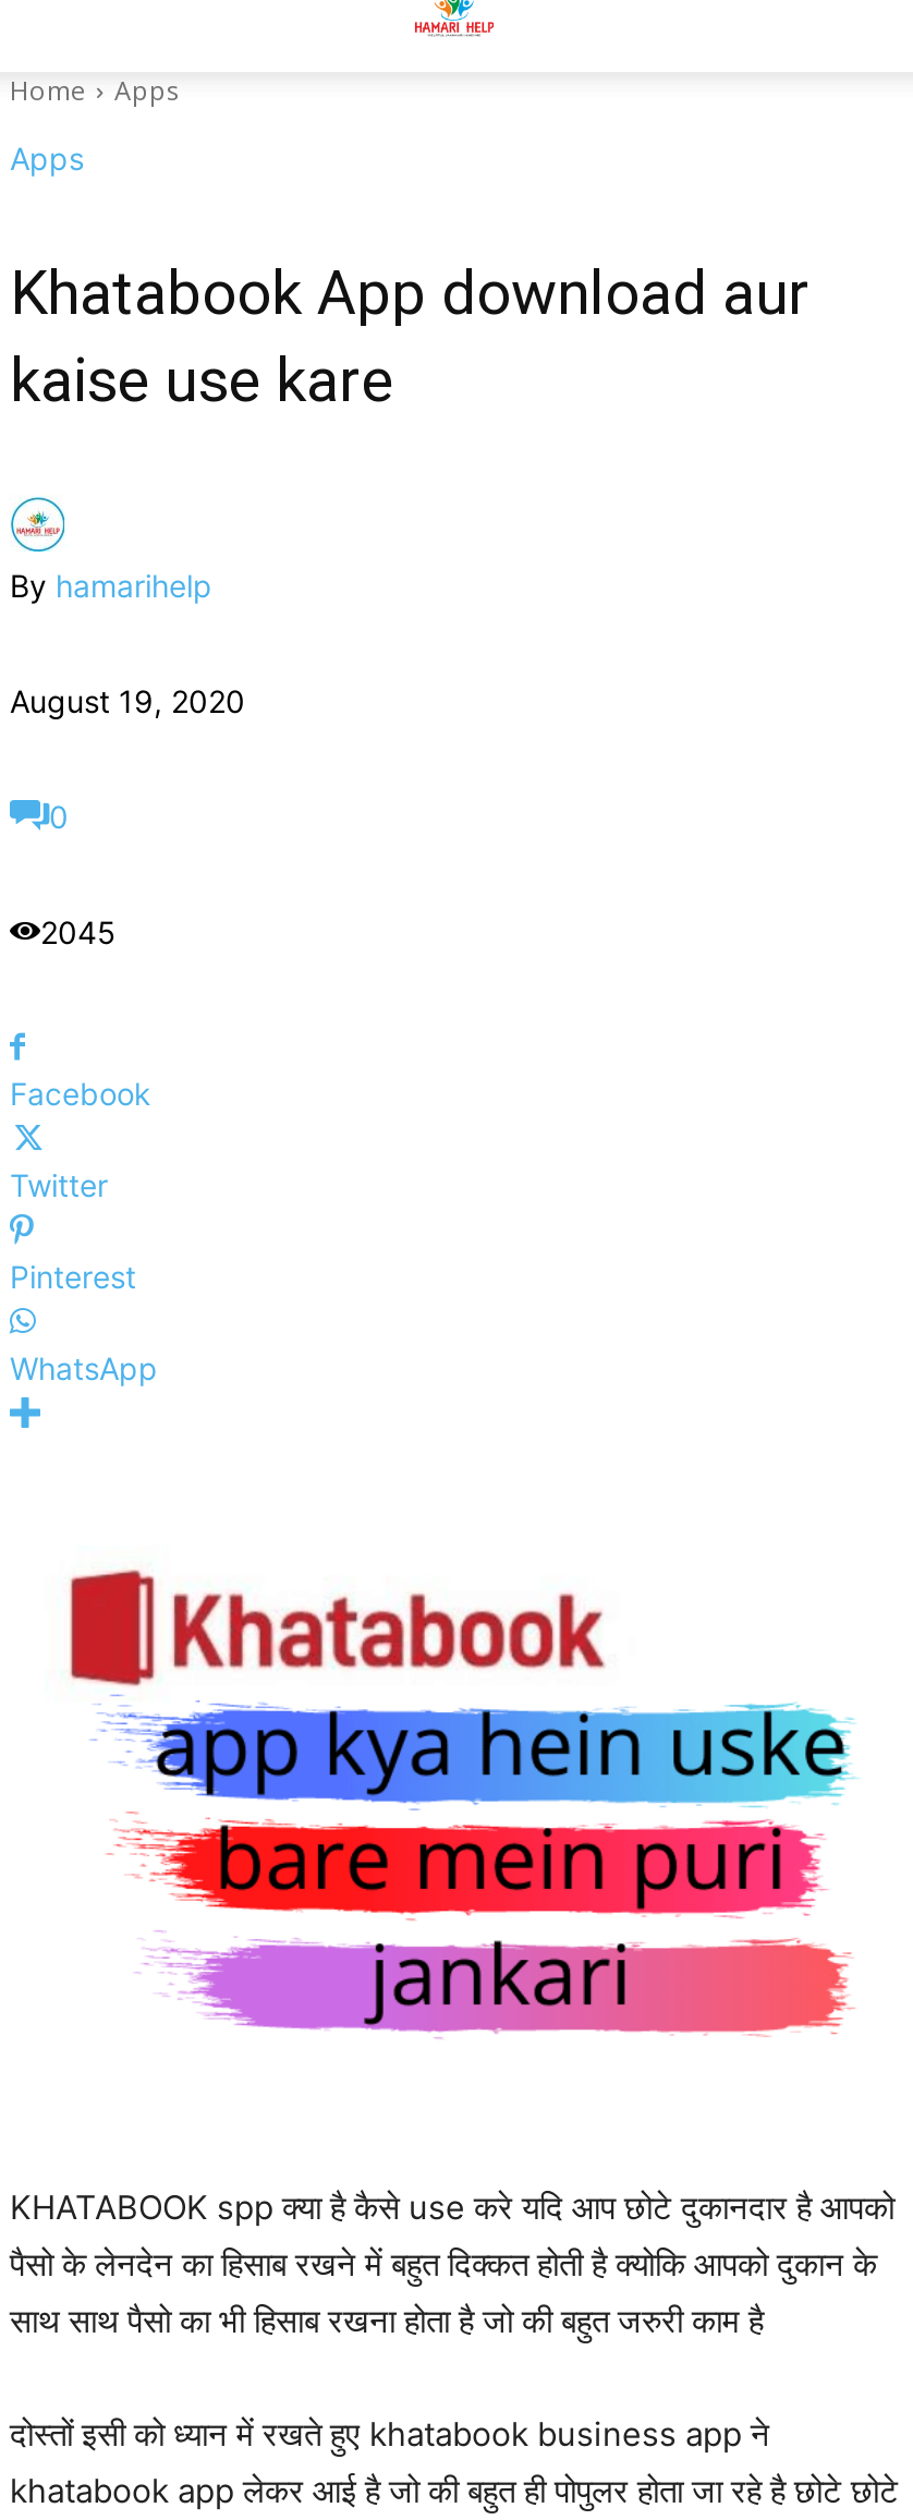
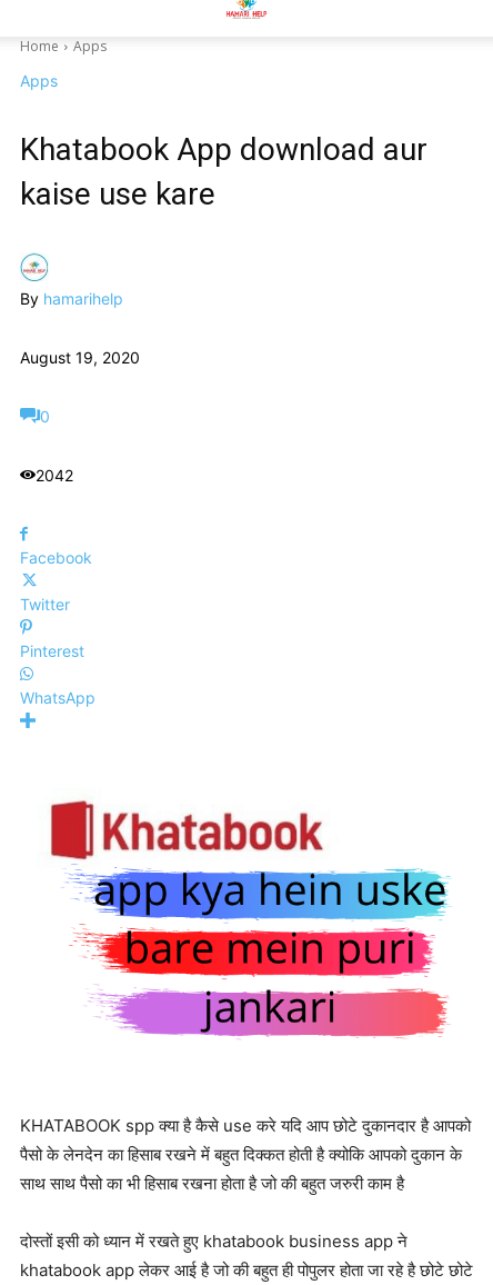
[40,913,117,950] 2045 -> [36,466,73,485] 2042

